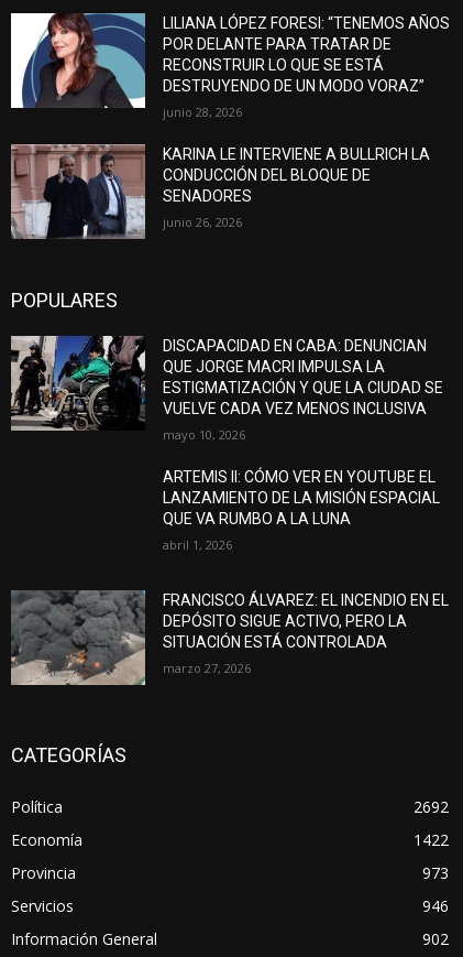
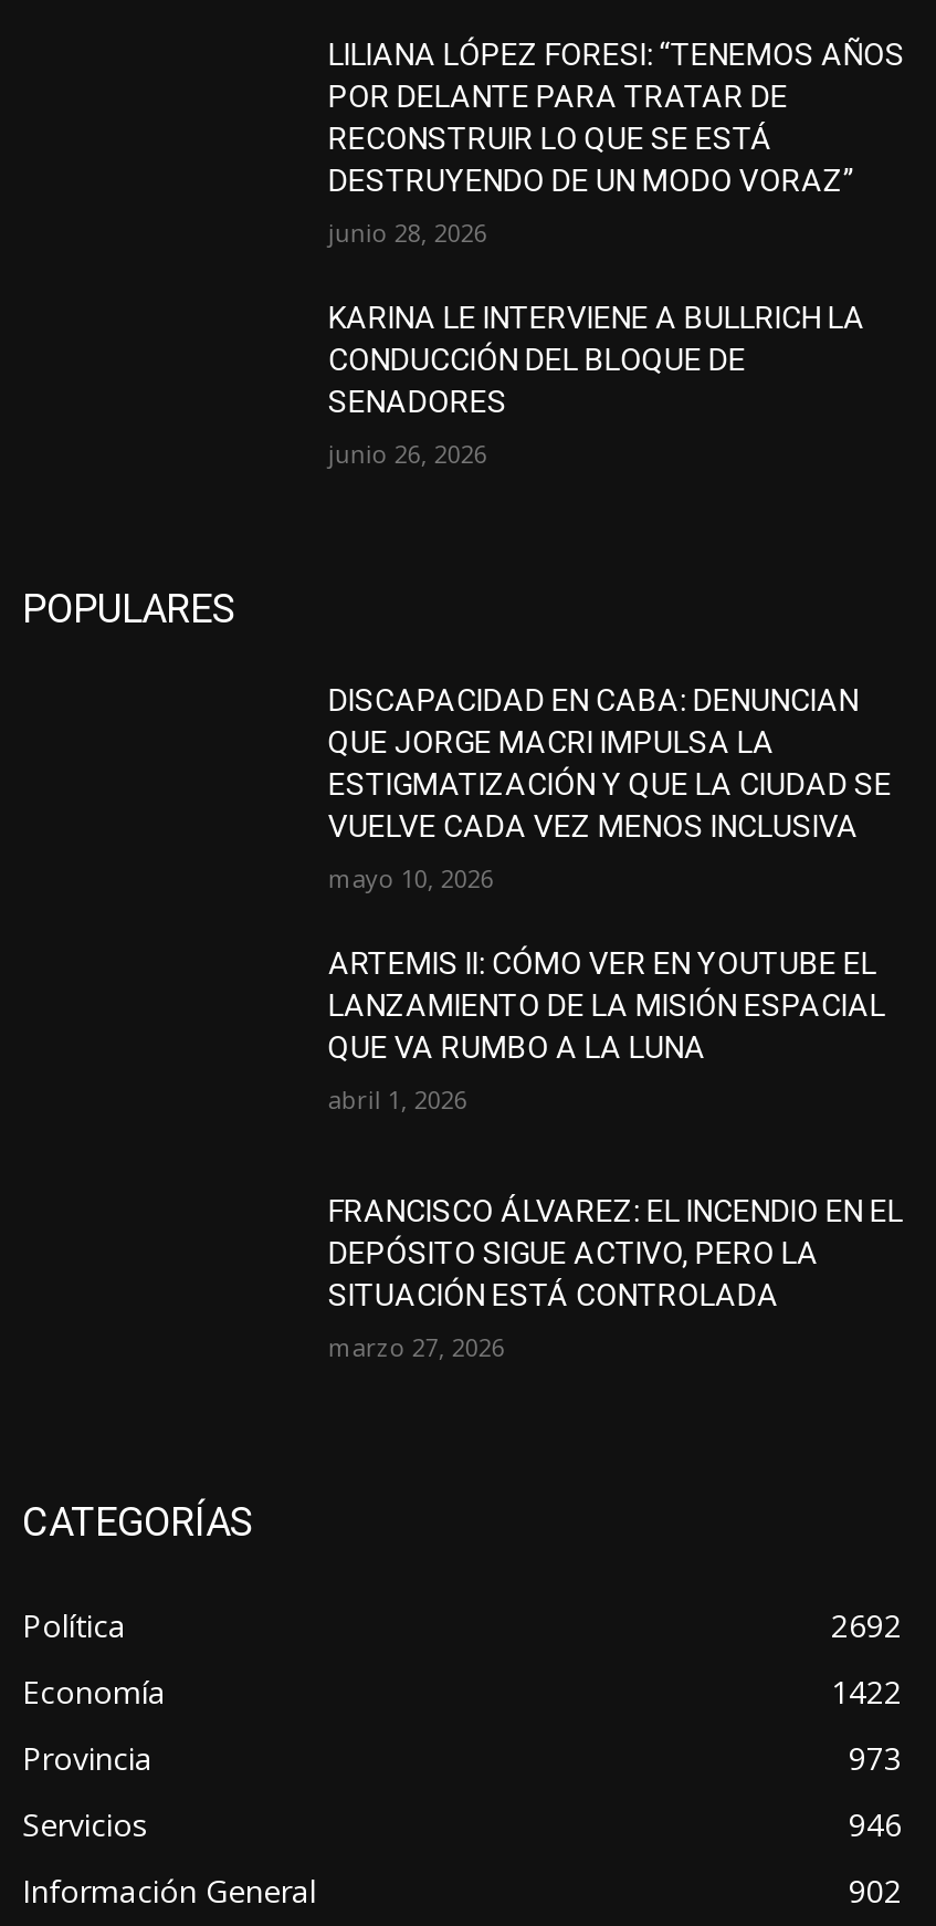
[10,12,146,109] [image] -> none
[10,143,146,240] [image] -> none
[10,335,146,432] [image] -> none
[10,589,146,686] [image] -> none

